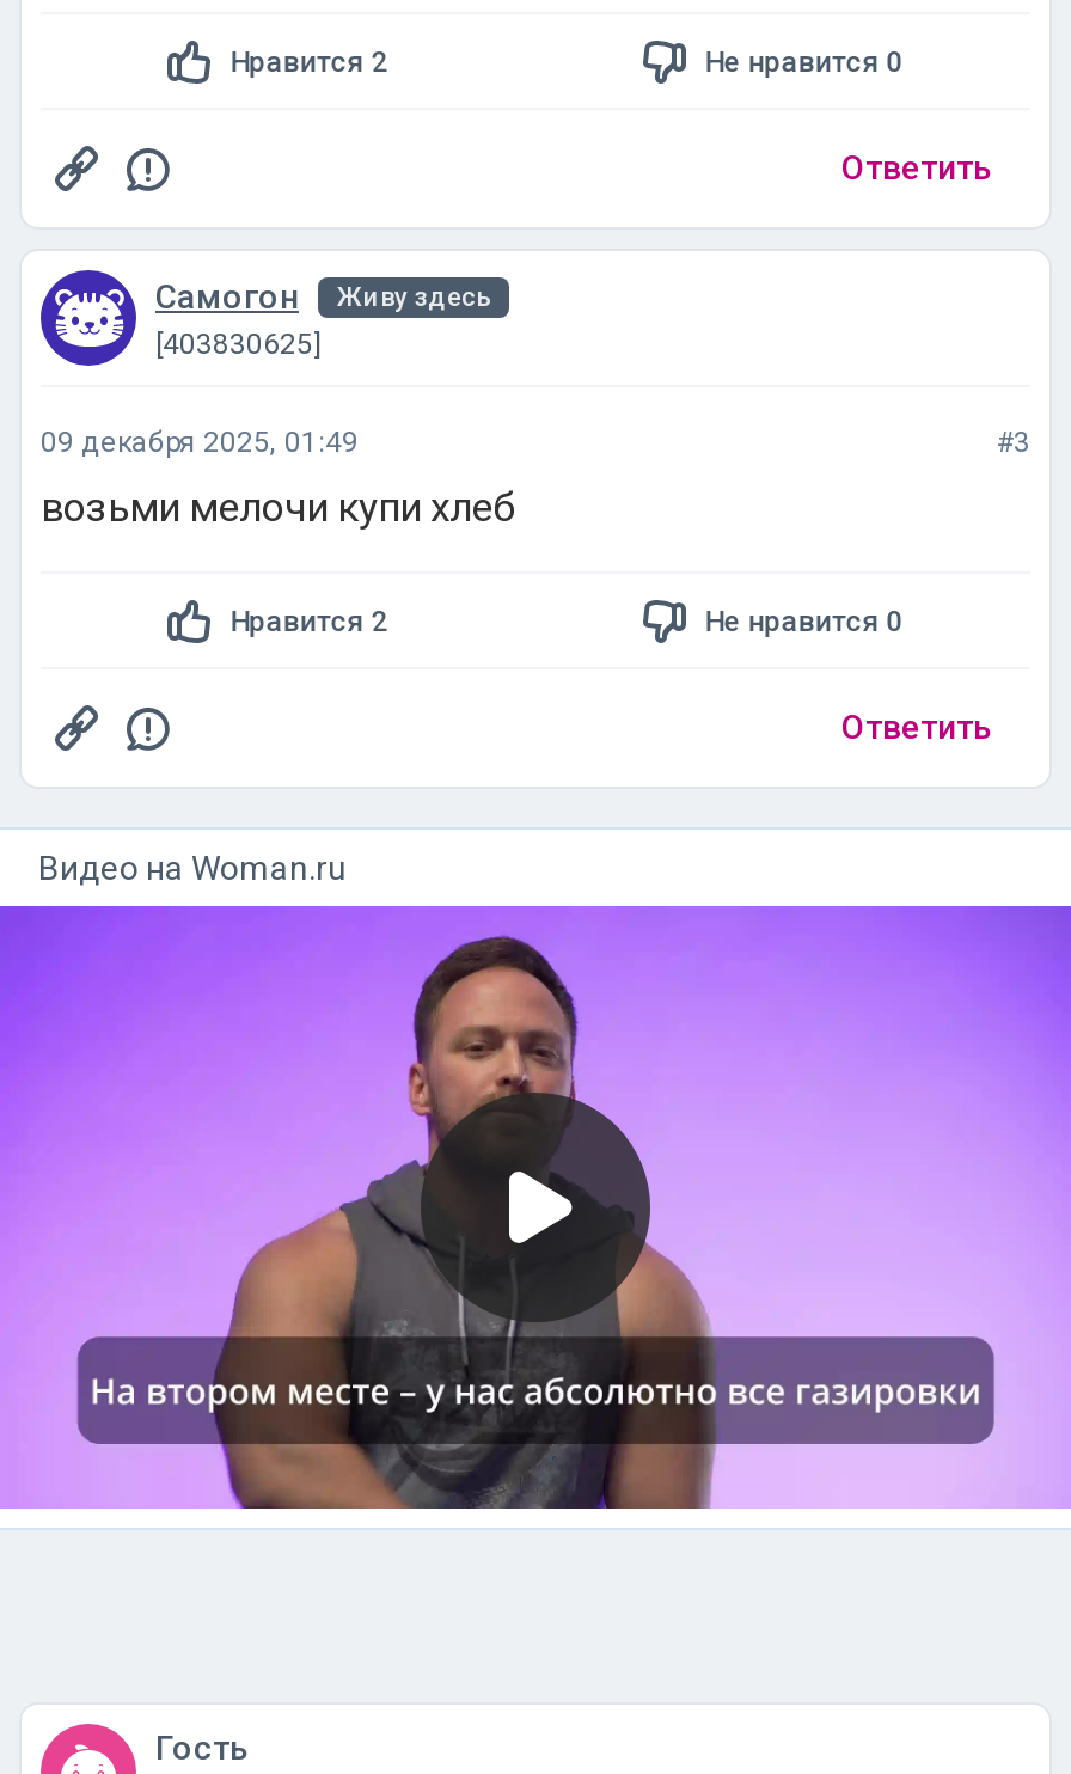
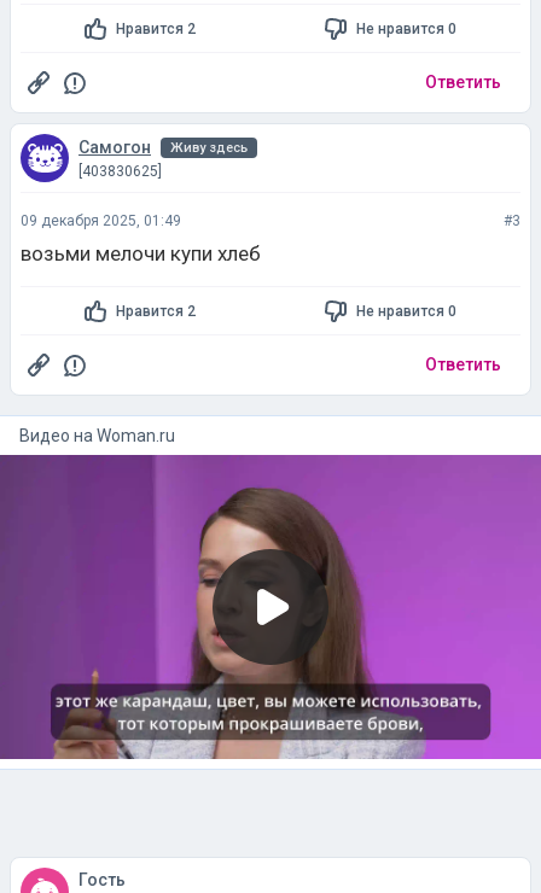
[7,904,1064,1511] [image] -> [4,454,537,760] [image]

